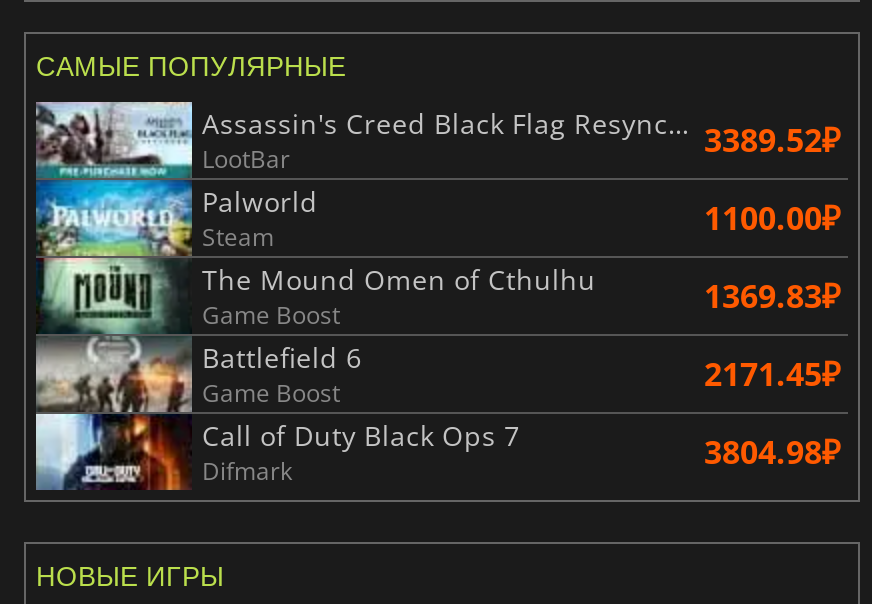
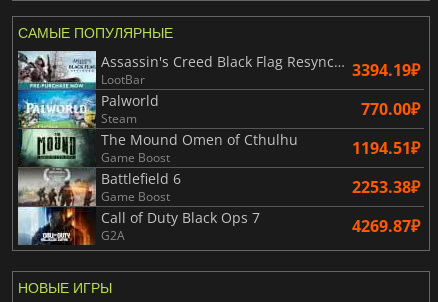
[704,117,840,161] 3389.52₽ -> [352,58,420,80] 3394.19₽
[704,195,840,239] 1100.00₽ -> [361,97,420,119] 770.00₽
[704,273,840,317] 1369.83₽ -> [352,136,420,158] 1194.51₽
[704,351,840,395] 2171.45₽ -> [352,175,420,197] 2253.38₽
[202,429,840,487] Difmark | 3804.98₽ -> [101,214,420,243] G2A | 4269.87₽

